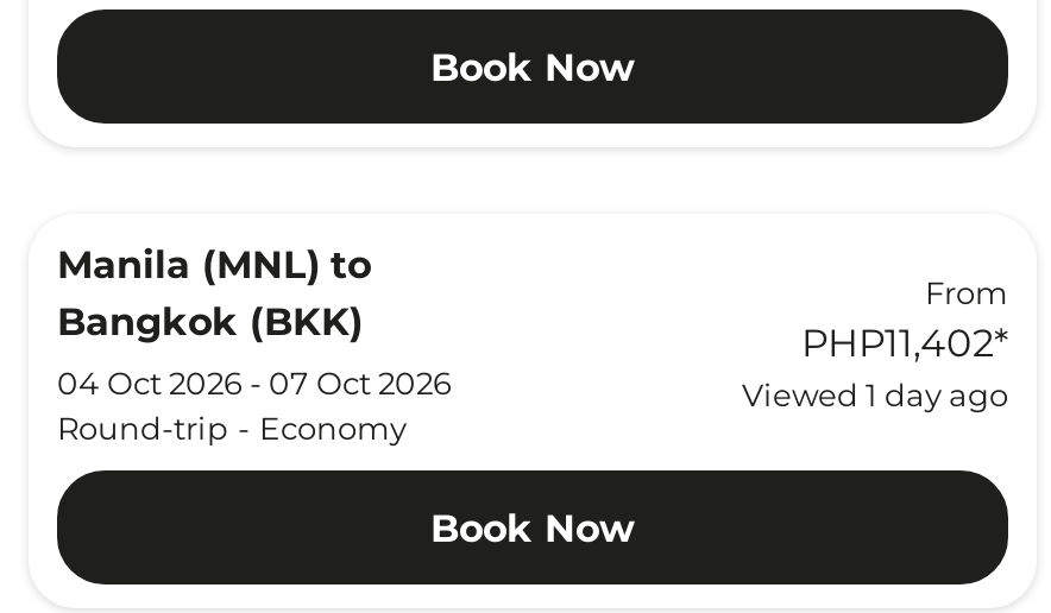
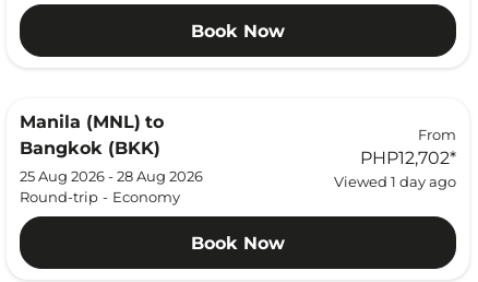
[801,321,1008,366] PHP11,402* -> [360,148,456,168] PHP12,702*
[57,364,452,402] 04 Oct 2026 - 07 Oct 2026 -> [20,167,203,185] 25 Aug 2026 - 28 Aug 2026

